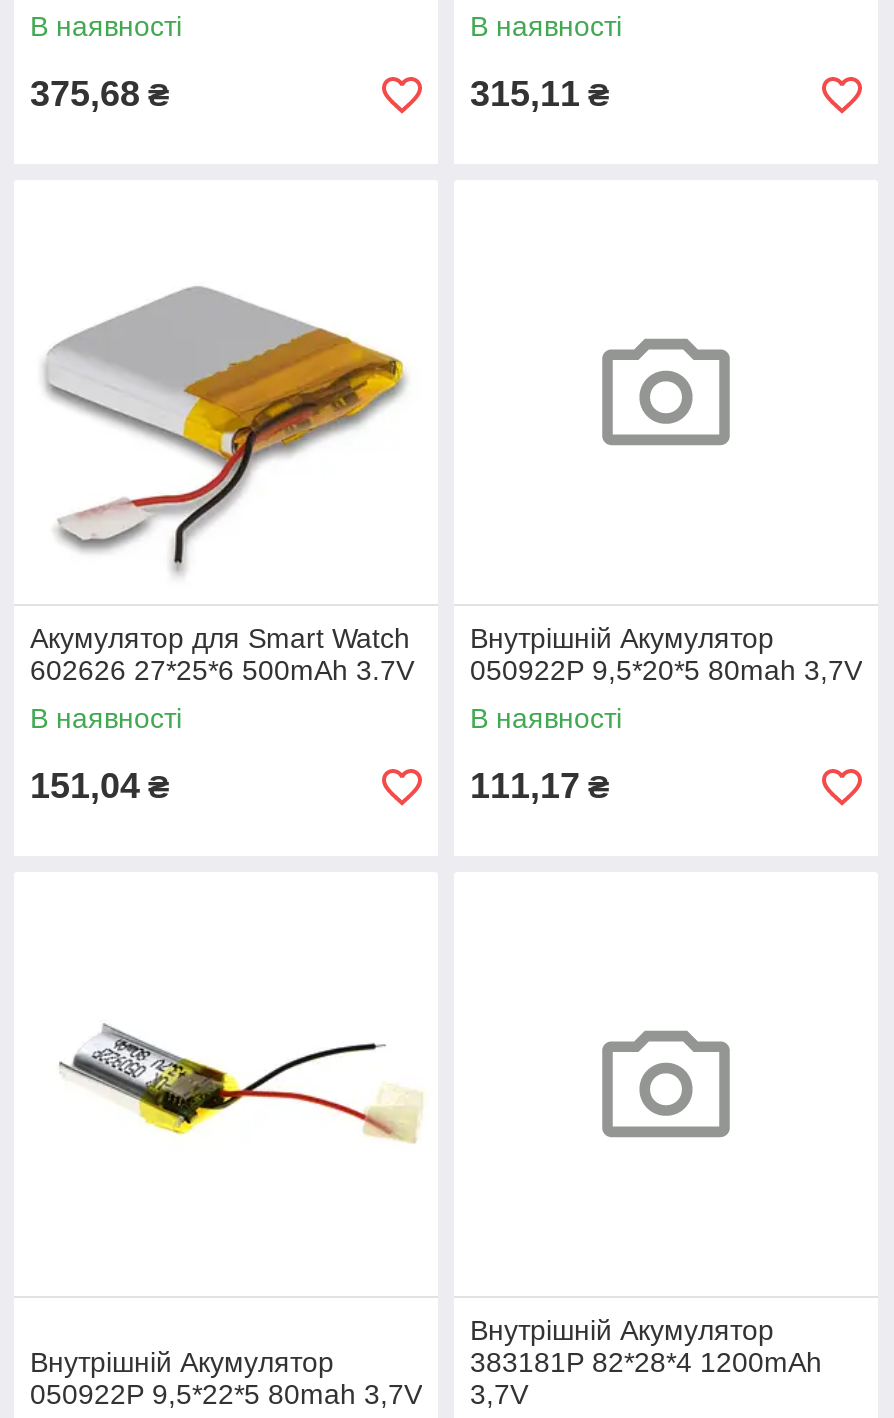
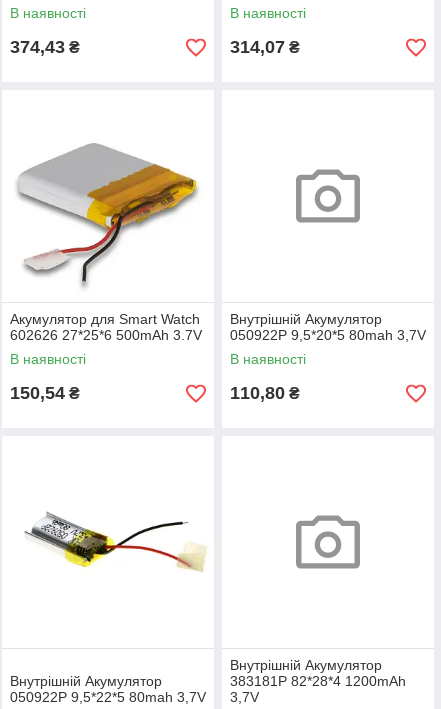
[30,74,170,114] 375,68 ₴ -> [10,37,80,57] 374,43 ₴
[470,74,610,114] 315,11 ₴ -> [230,37,300,57] 314,07 ₴
[30,766,170,806] 151,04 ₴ -> [10,383,80,403] 150,54 ₴
[470,766,610,806] 111,17 ₴ -> [230,383,300,403] 110,80 ₴

